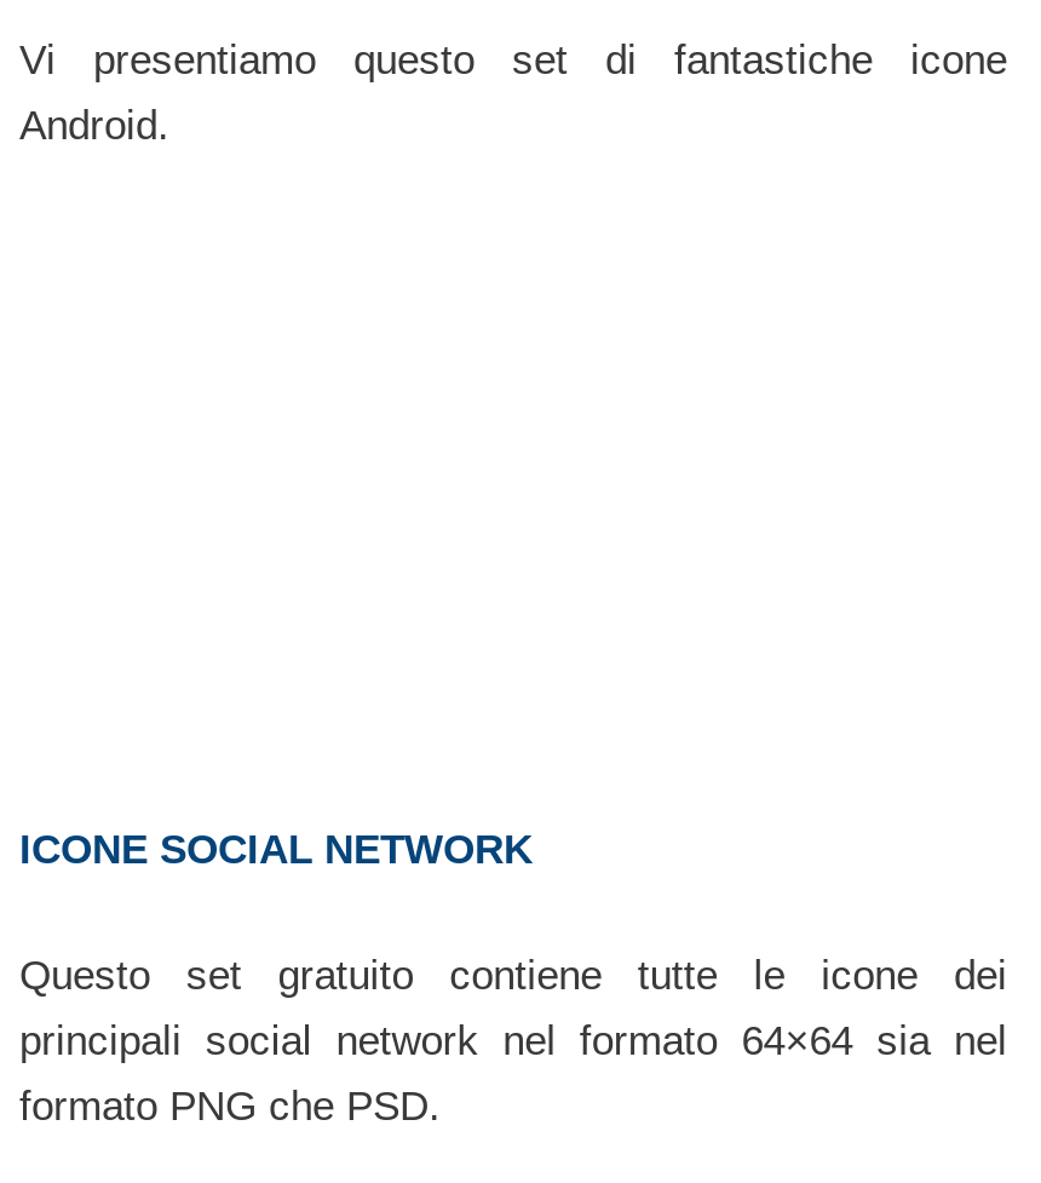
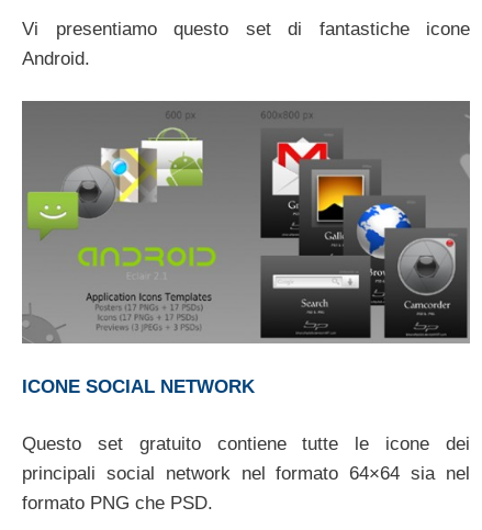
none -> [21,100,471,345] [image]

